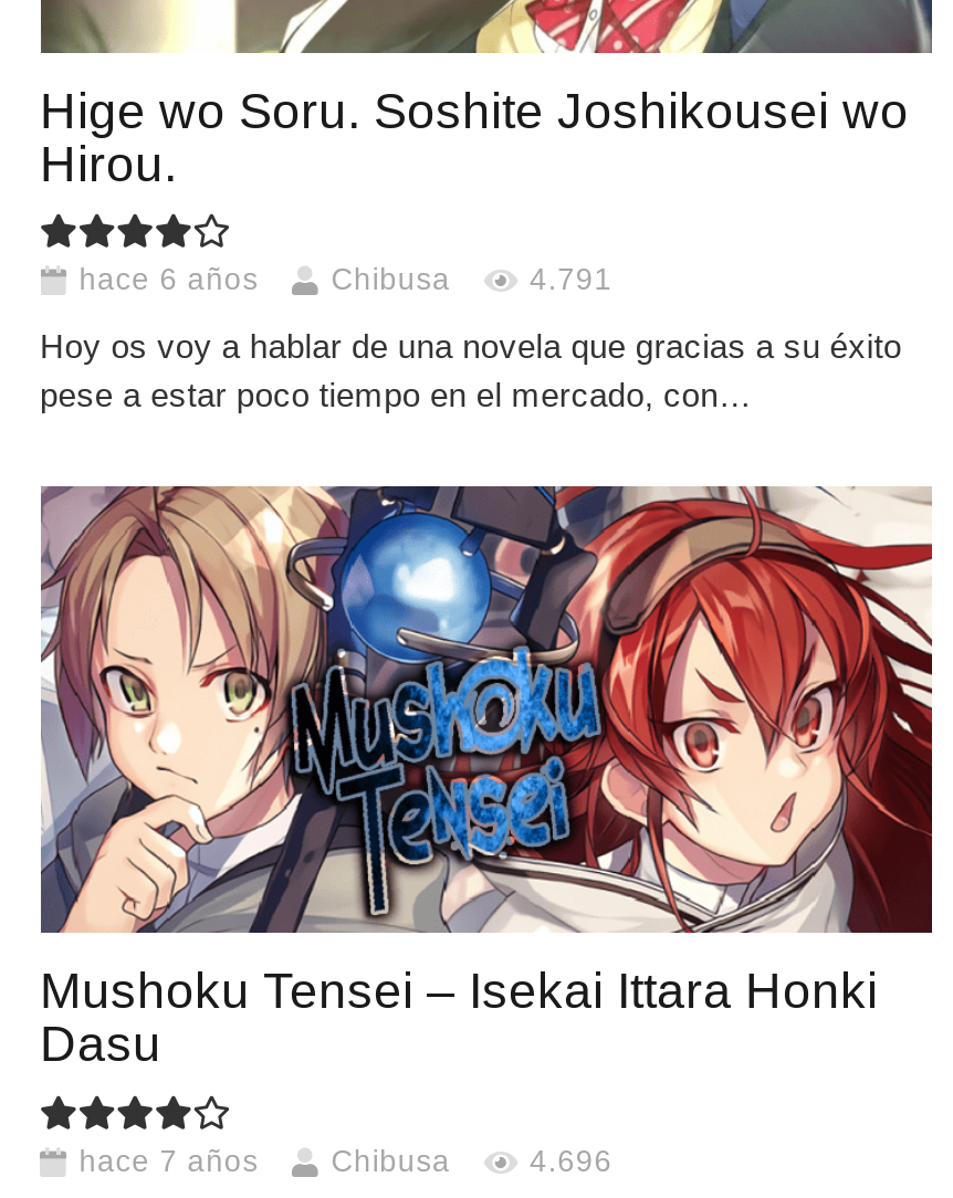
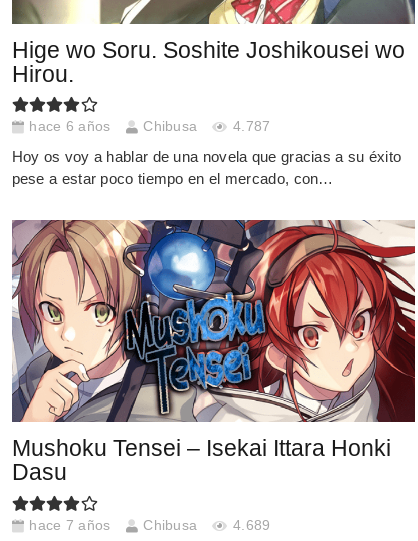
[530,263,612,296] 4.791 -> [233,119,270,134] 4.787
[530,1145,612,1178] 4.696 -> [233,518,270,533] 4.689

